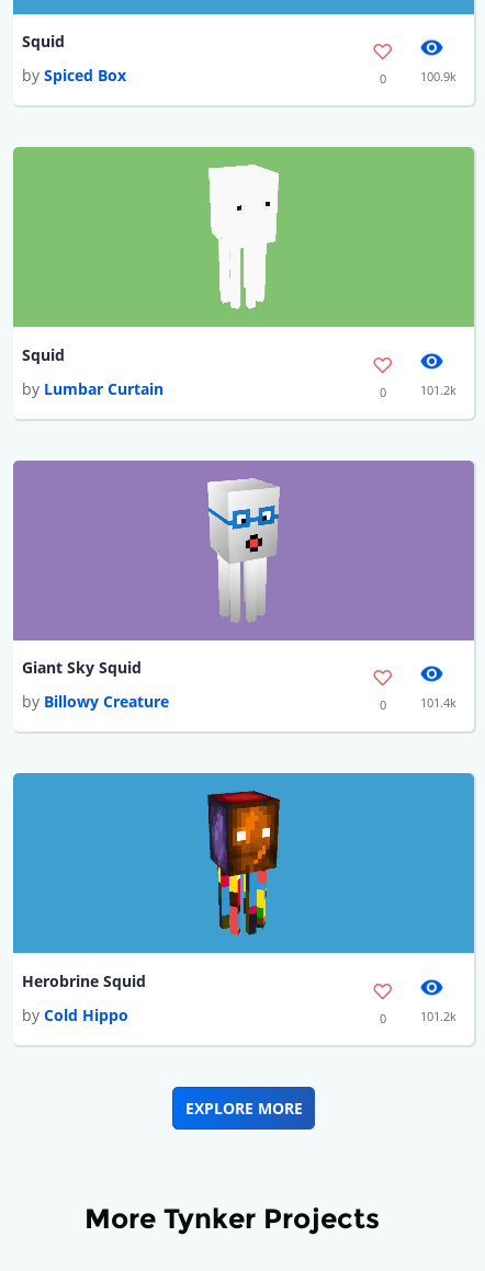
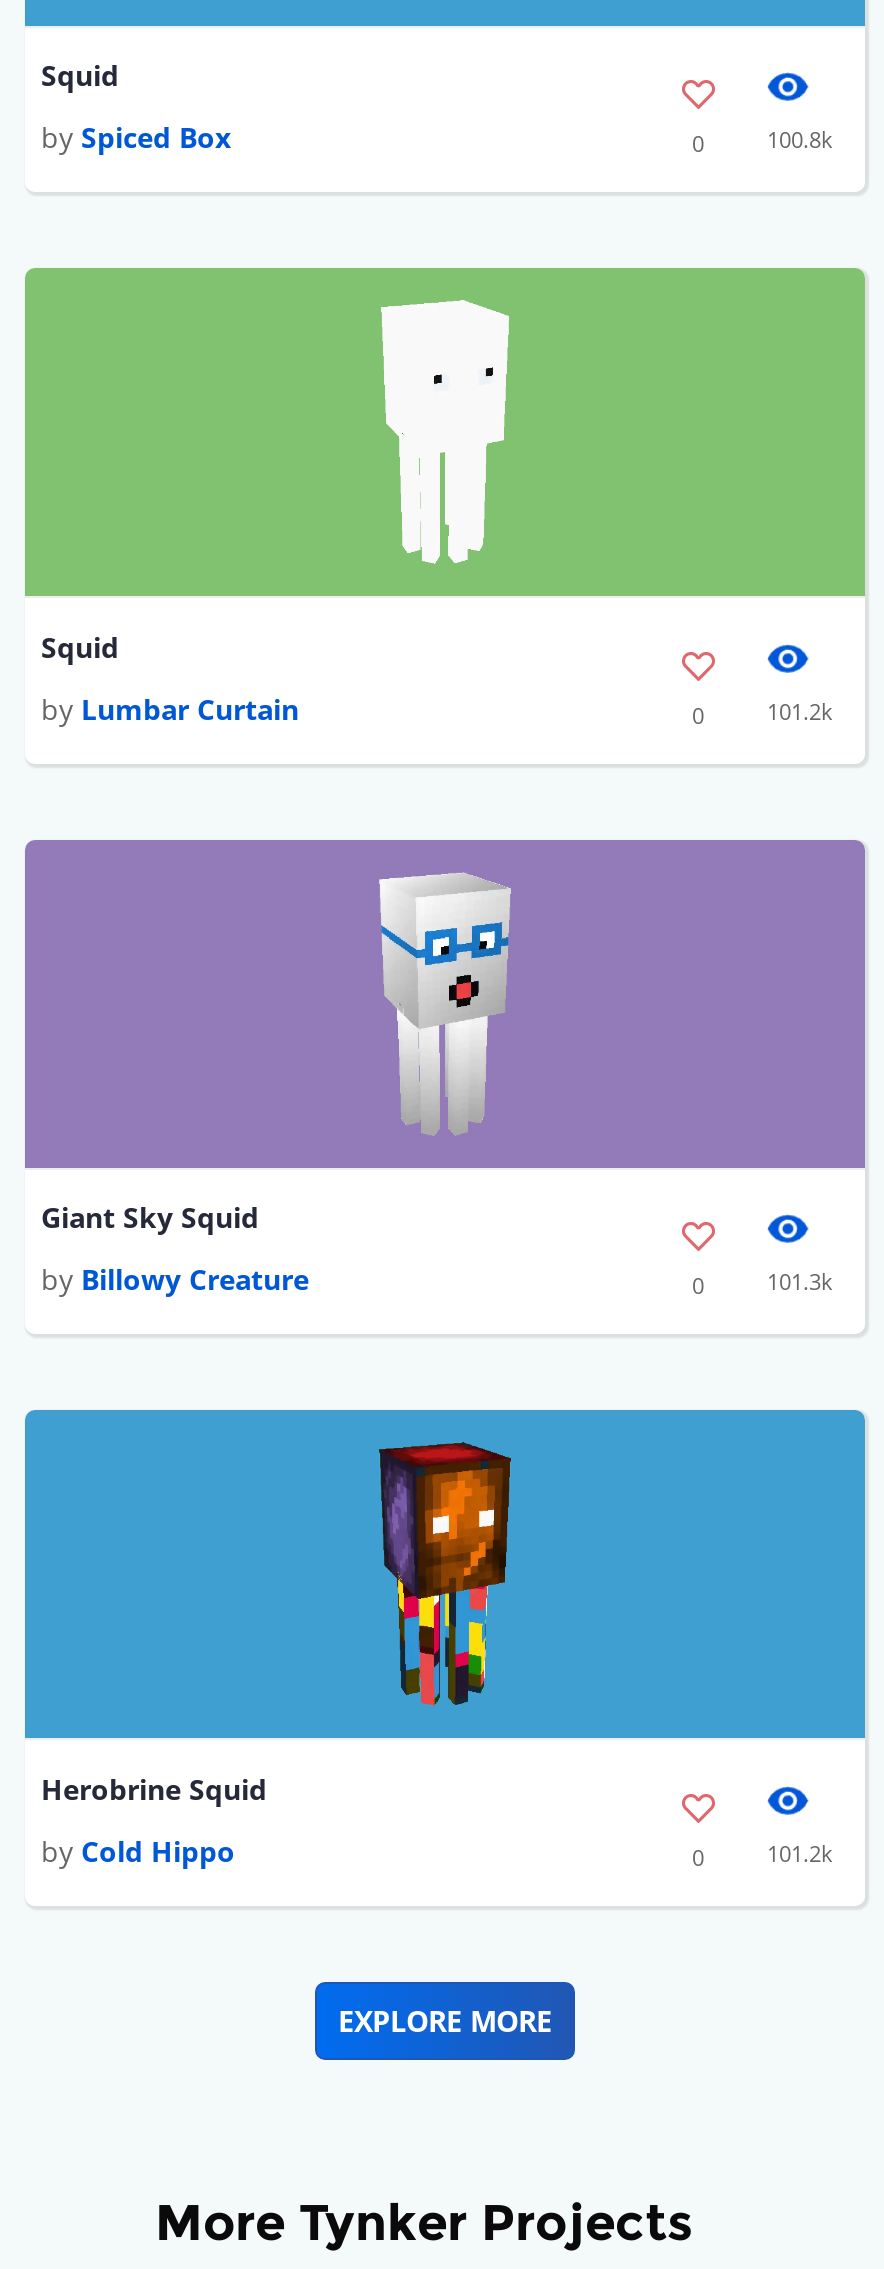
[420,68,456,85] 100.9k -> [767,124,833,154] 100.8k
[420,694,456,711] 101.4k -> [767,1266,833,1296] 101.3k

